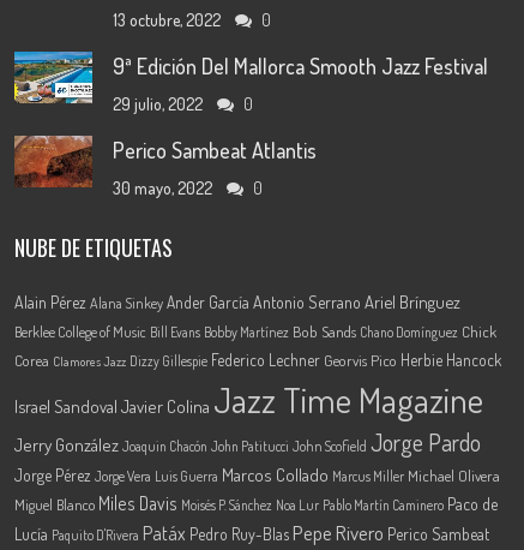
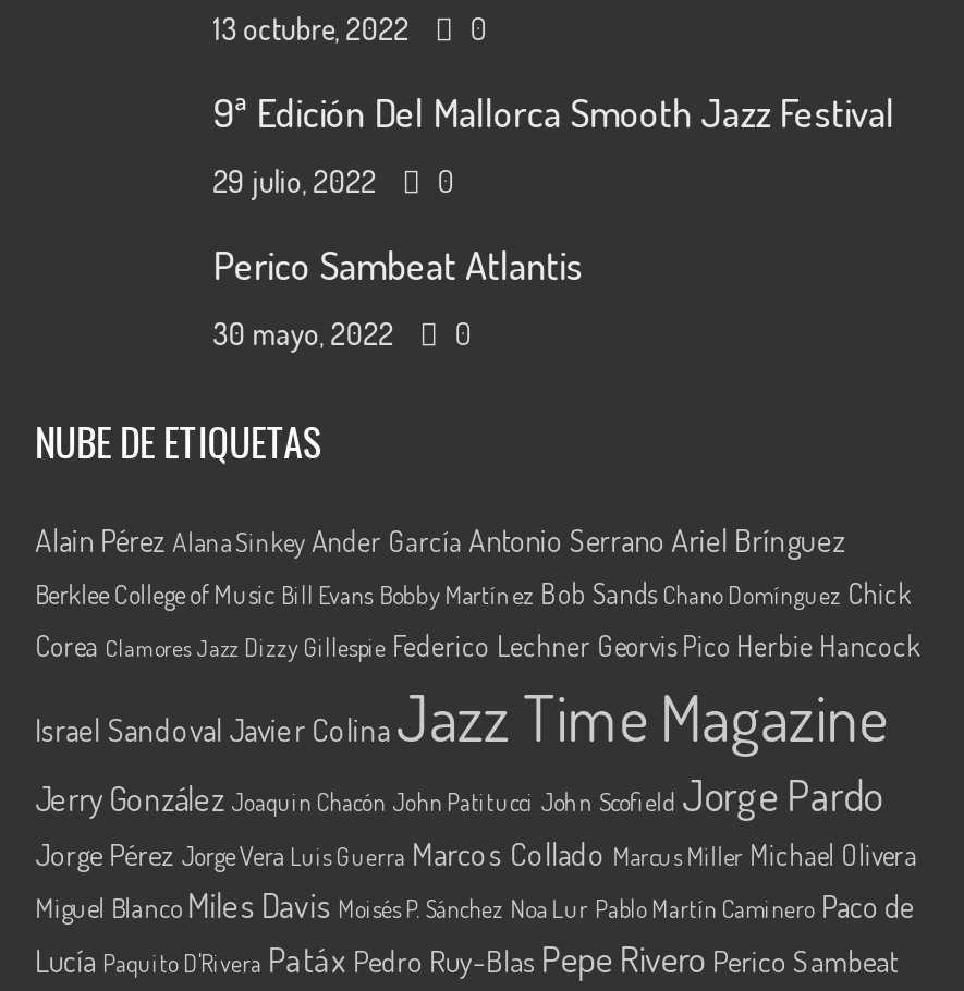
[13,50,94,104] [image] -> none
[13,134,94,189] [image] -> none

